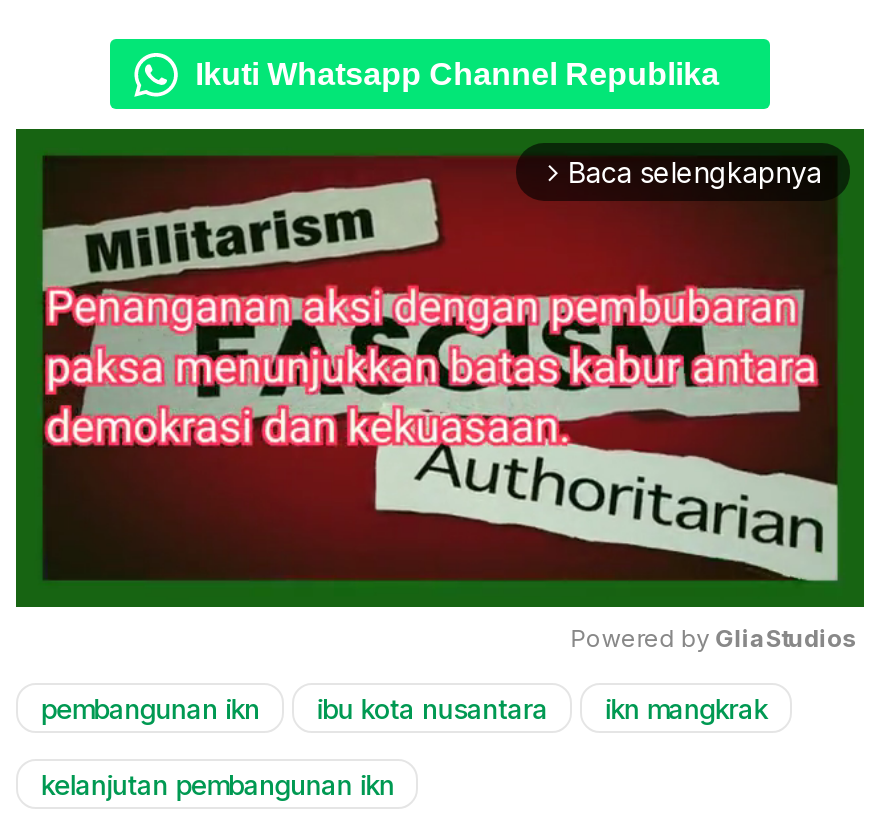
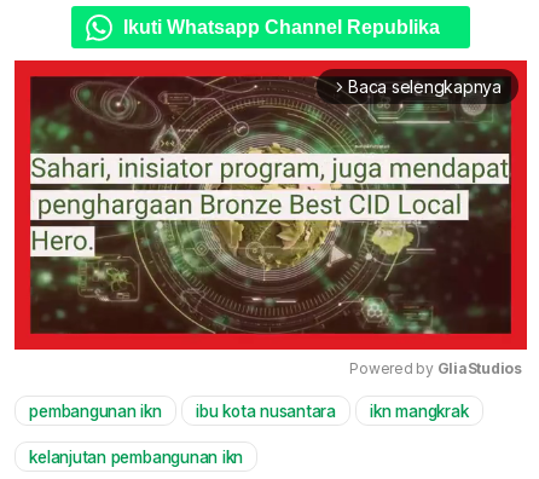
[14,127,866,609] [image] -> [13,59,528,351] [image]

